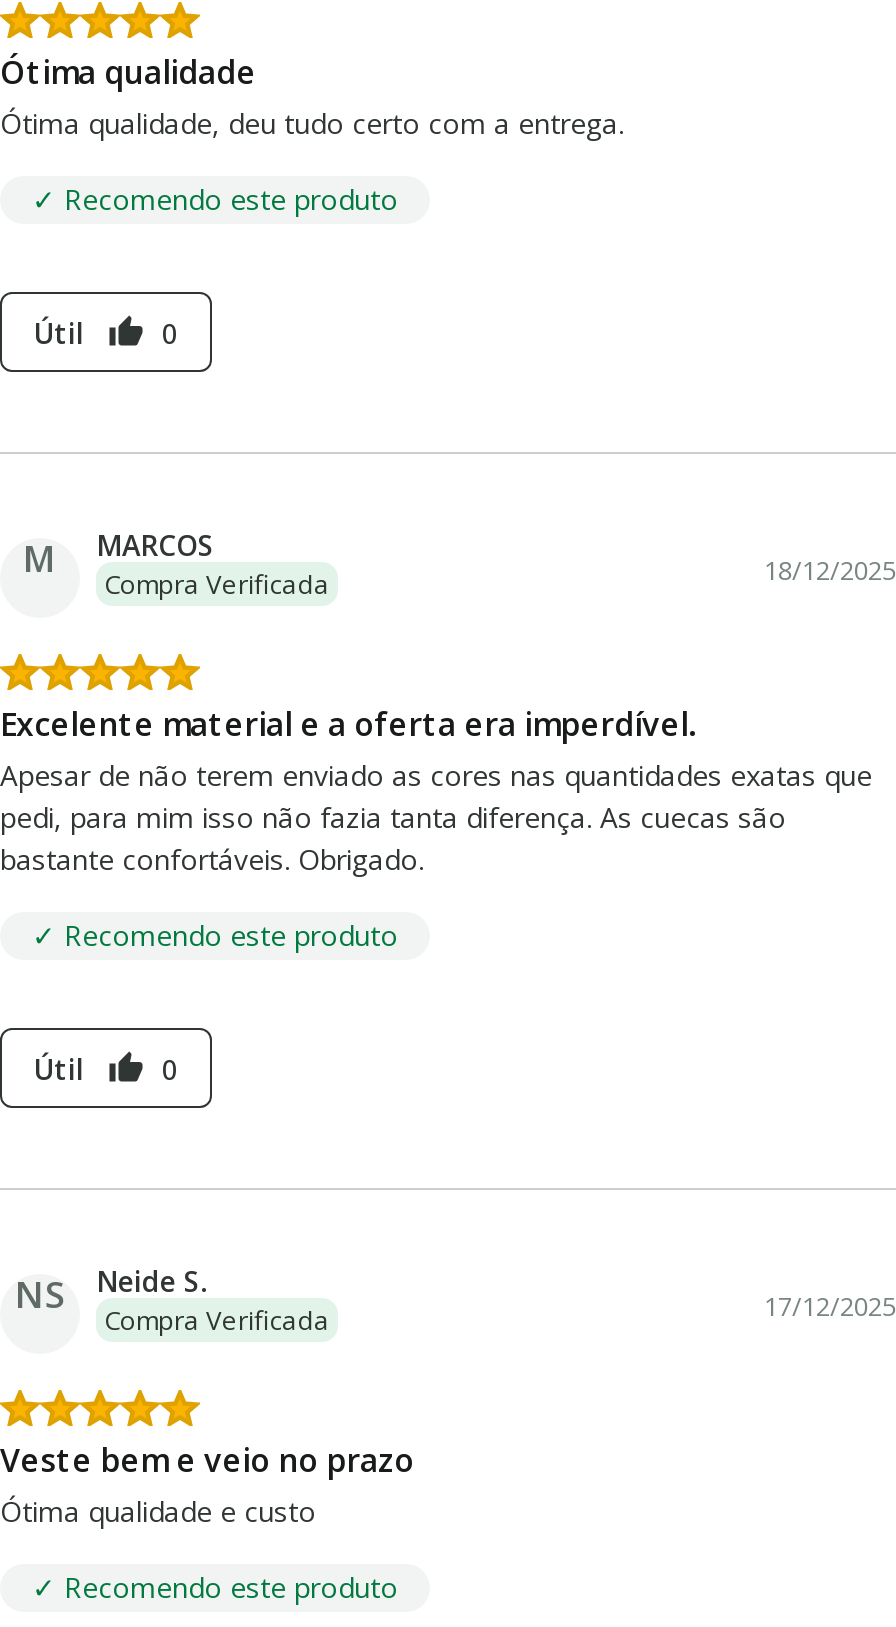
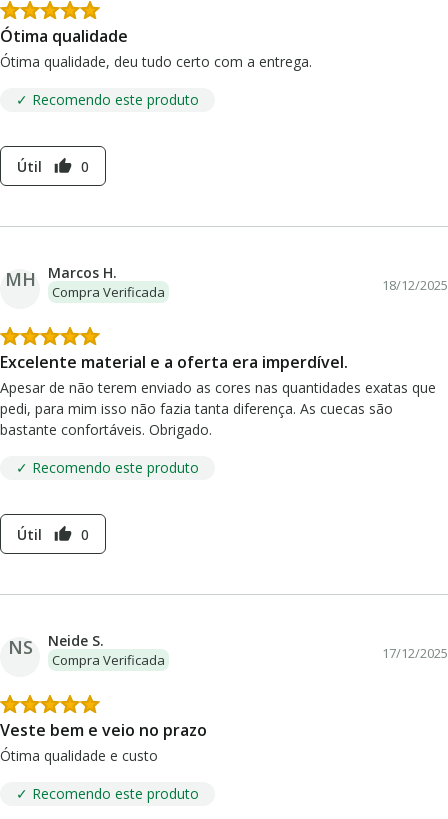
[23,526,214,582] M | MARCOS -> [4,263,117,291] MH | Marcos H.

